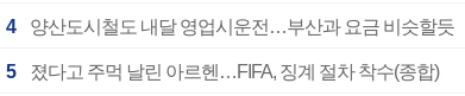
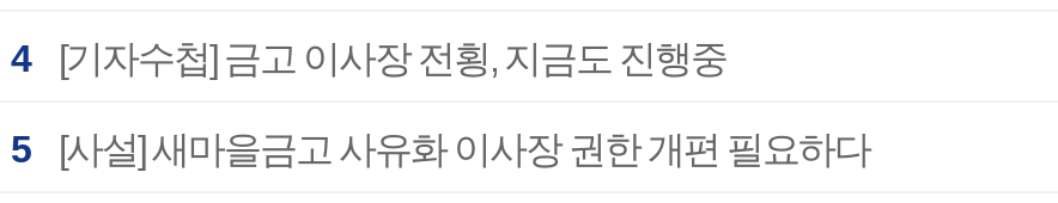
[30,17,454,37] 양산도시철도 내달 영업시운전…부산과 요금 비슷할듯 -> [59,38,726,79] [기자수첩] 금고 이사장 전횡, 지금도 진행중
[30,62,439,82] 졌다고 주먹 날린 아르헨…FIFA, 징계 절차 착수(종합) -> [59,129,870,170] [사설] 새마을금고 사유화 이사장 권한 개편 필요하다

